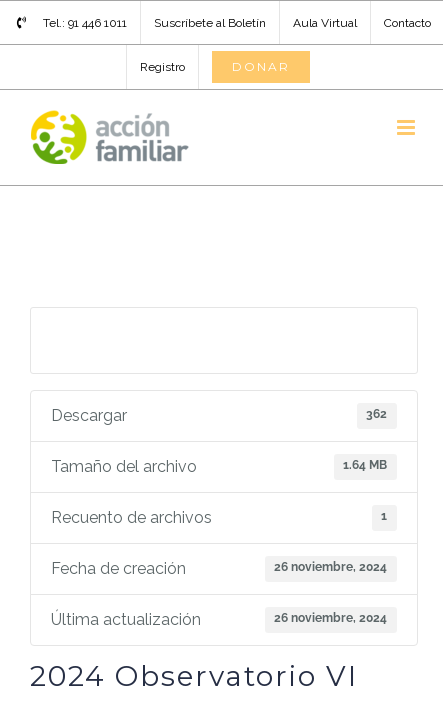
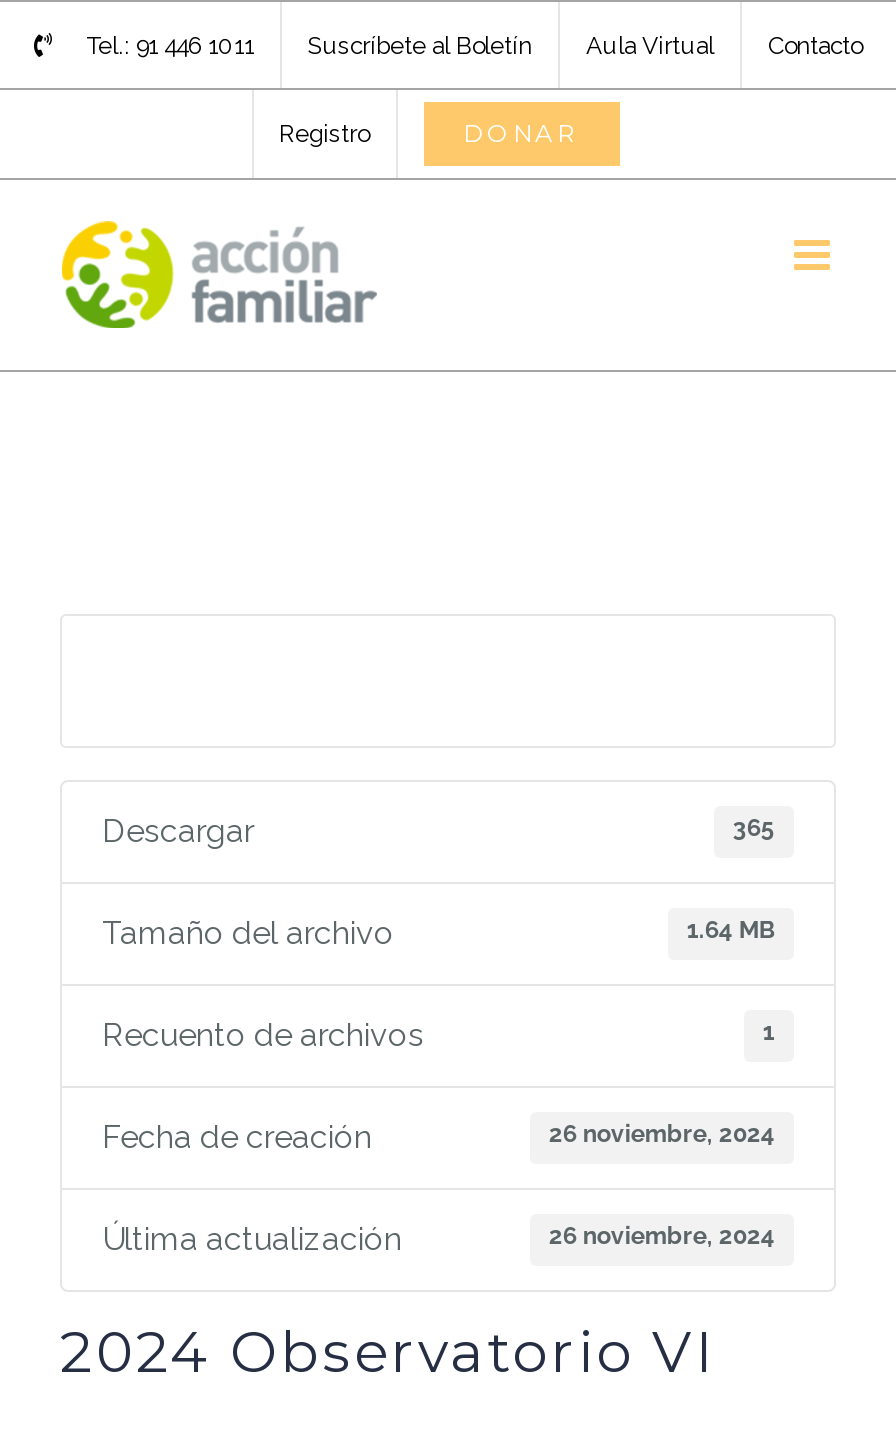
[366,407,387,421] 362 -> [733,814,775,842] 365

